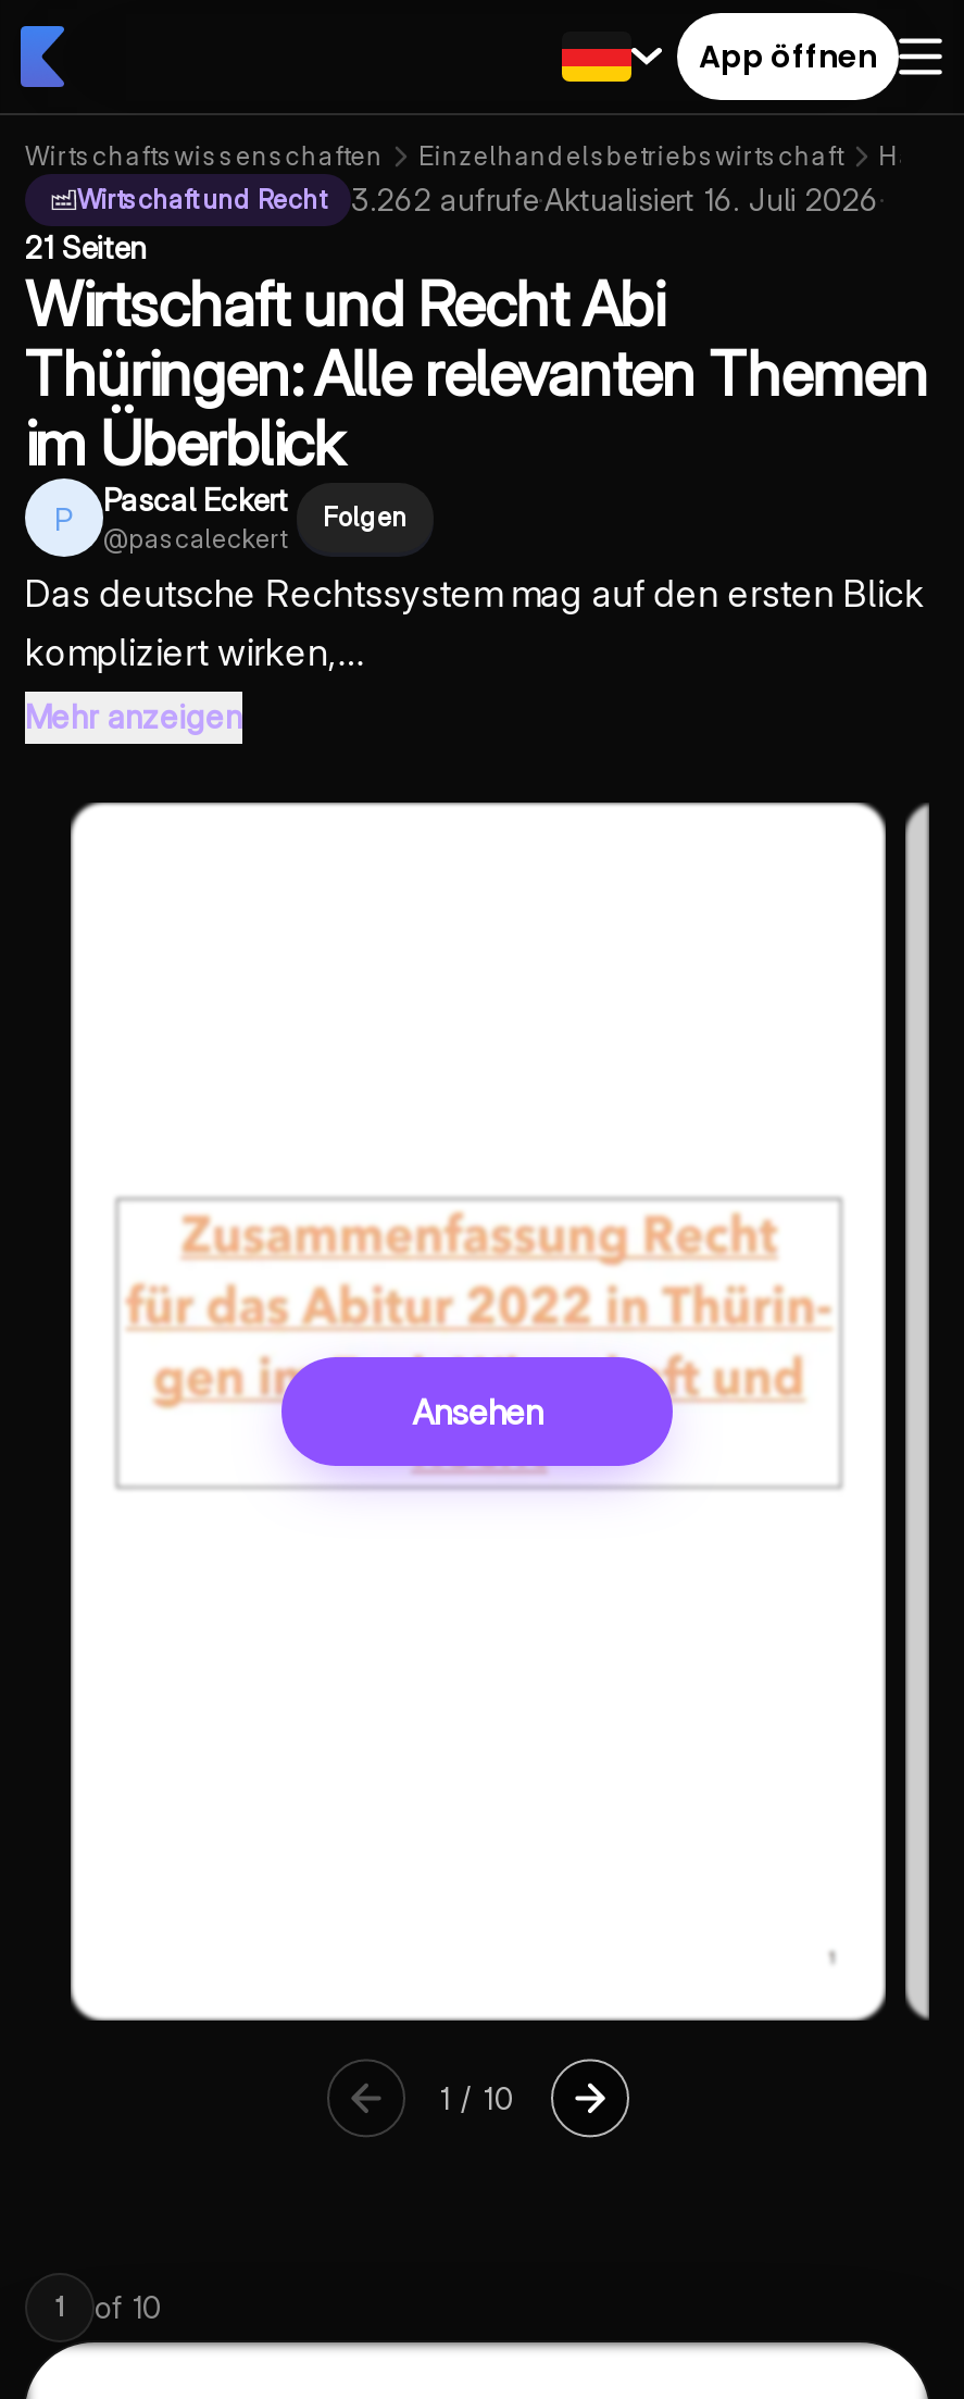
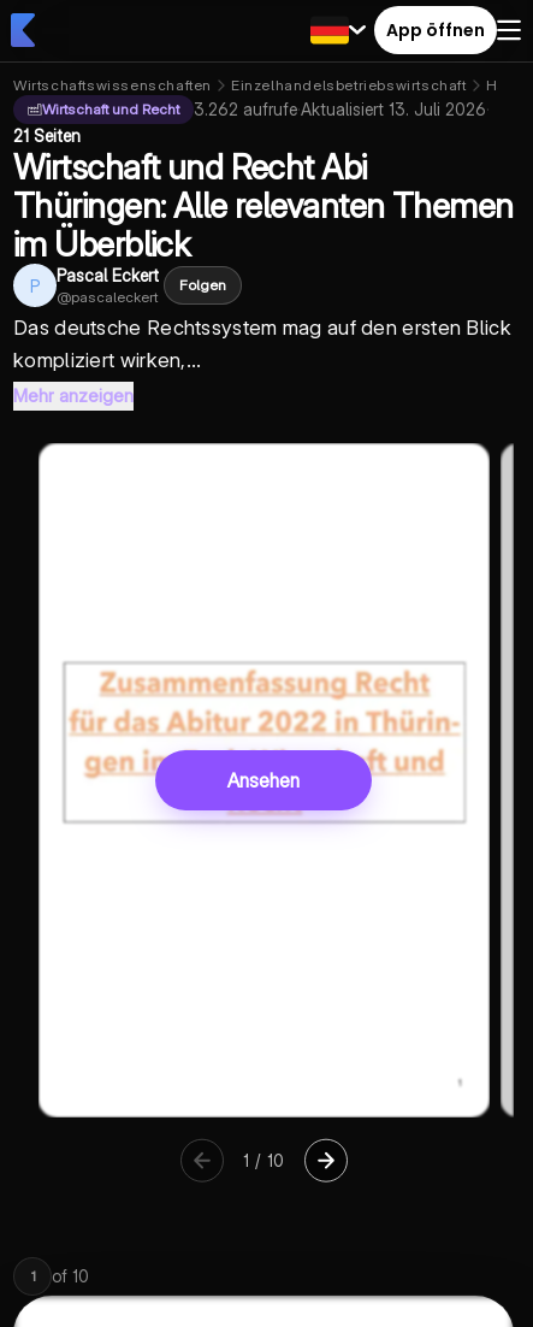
[351,181,886,217] 3.262 aufrufe·Aktualisiert 16. Juli 2026 · -> [194,99,490,119] 3.262 aufrufe·Aktualisiert 13. Juli 2026 ·

